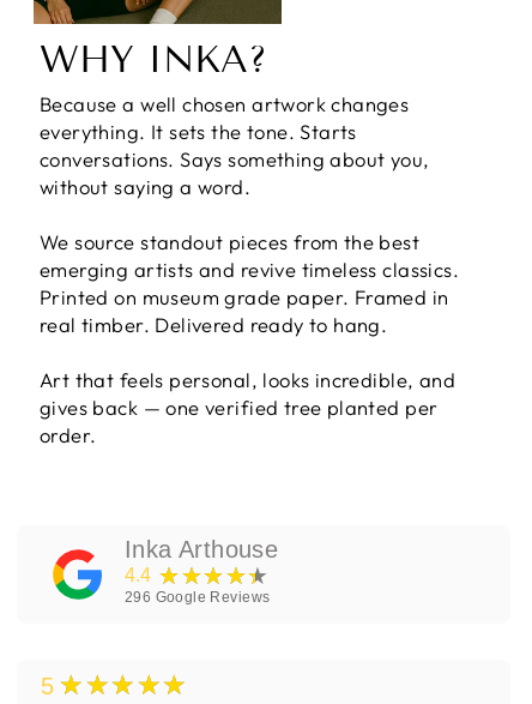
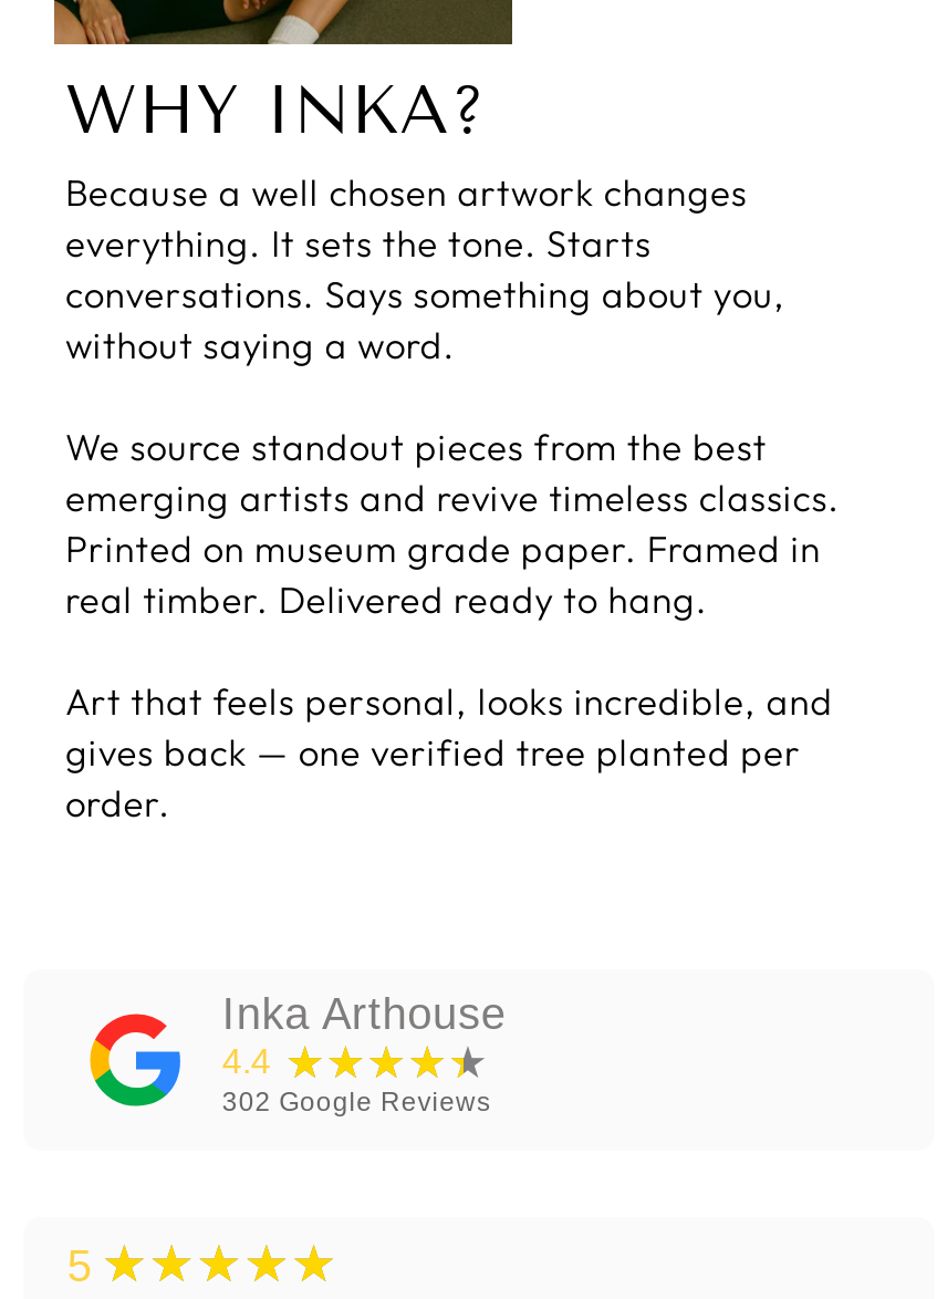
[124,589,270,605] 296 Google Reviews -> [222,1086,491,1117] 302 Google Reviews

